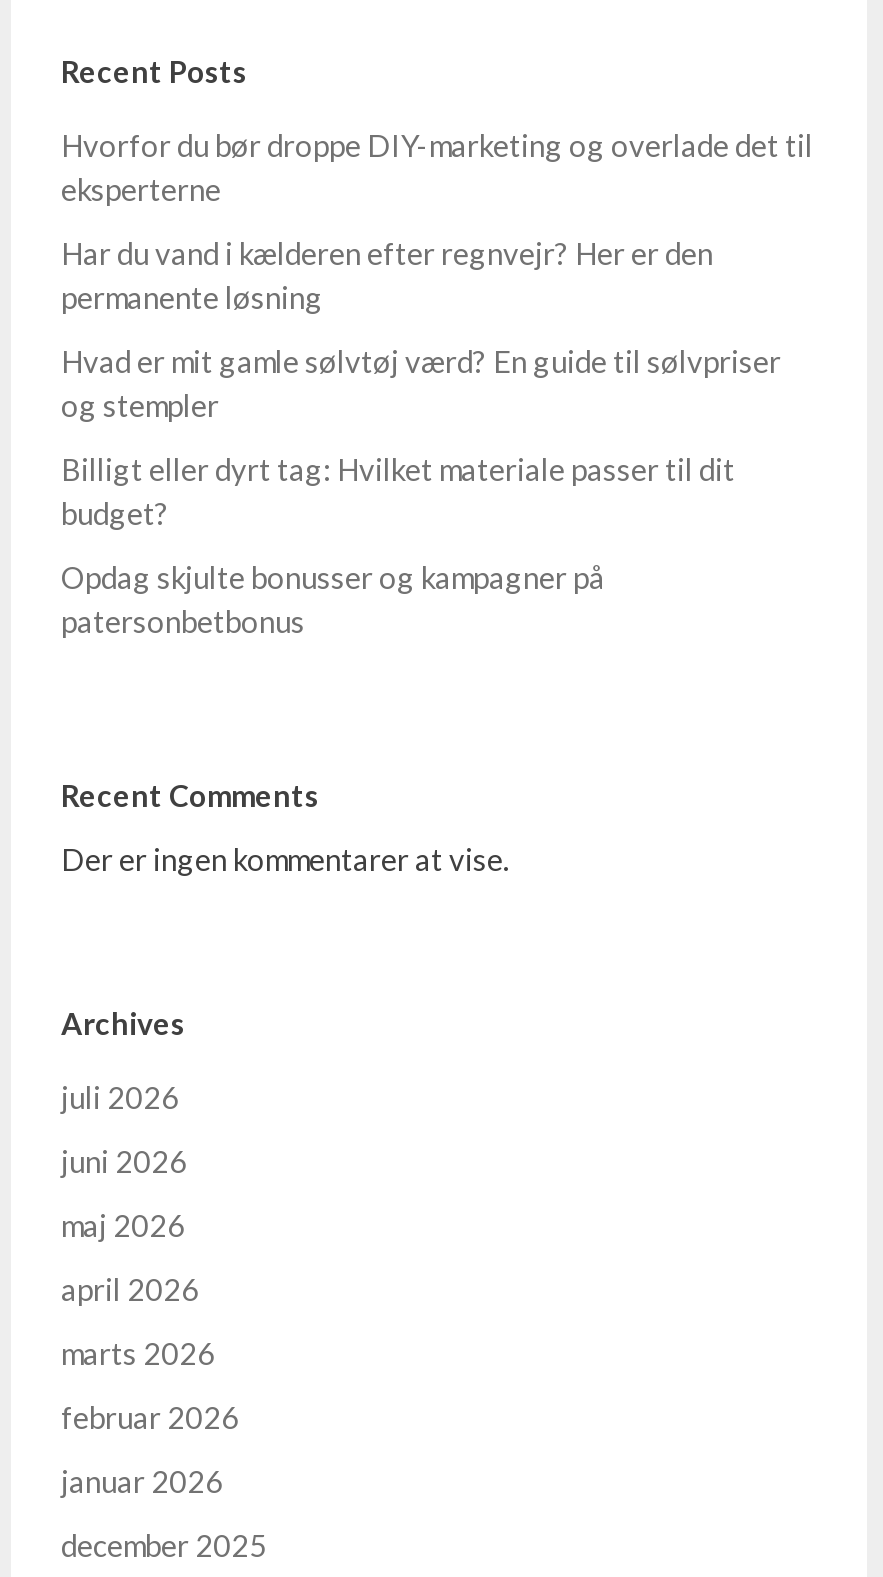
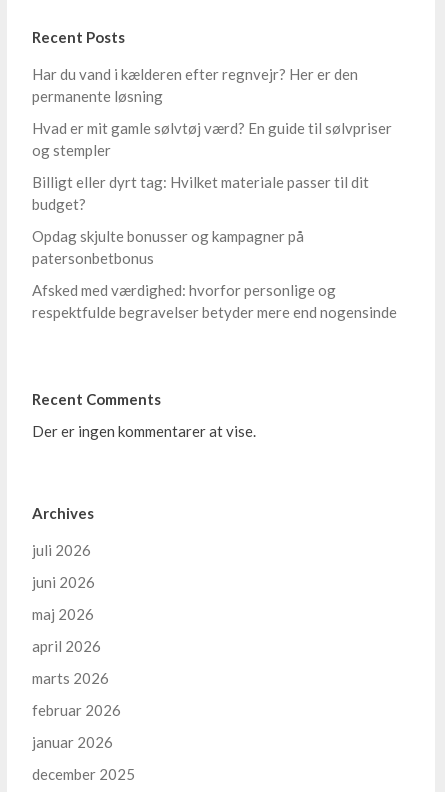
[61,127,813,207] Hvorfor du bør droppe DIY-marketing og overlade det til | eksperterne -> none
moved [61,235,781,639] -> [32,65,392,267]: Har du vand i kælderen efter regnvejr? Her er den | permanente løsning | Hvad er mit gamle sølvtøj værd? En guide til sølvpriser | og stempler | Billigt eller dyrt tag: Hvilket materiale passer til dit | budget? | Opdag skjulte bonusser og kampagner på | patersonbetbonus
none -> [32,281,397,321] Afsked med værdighed: hvorfor personlige og | respektfulde begravelser betyder mere end nogensinde

